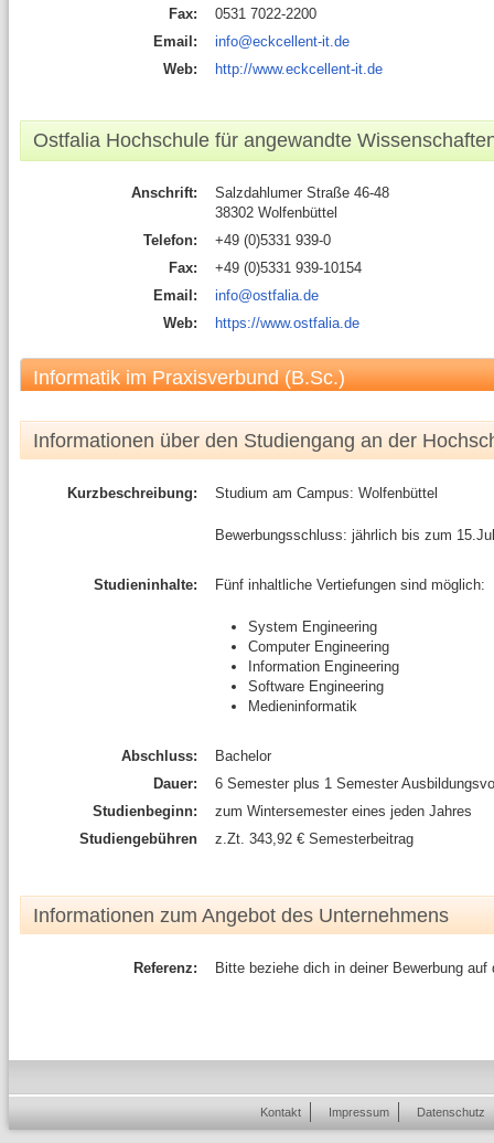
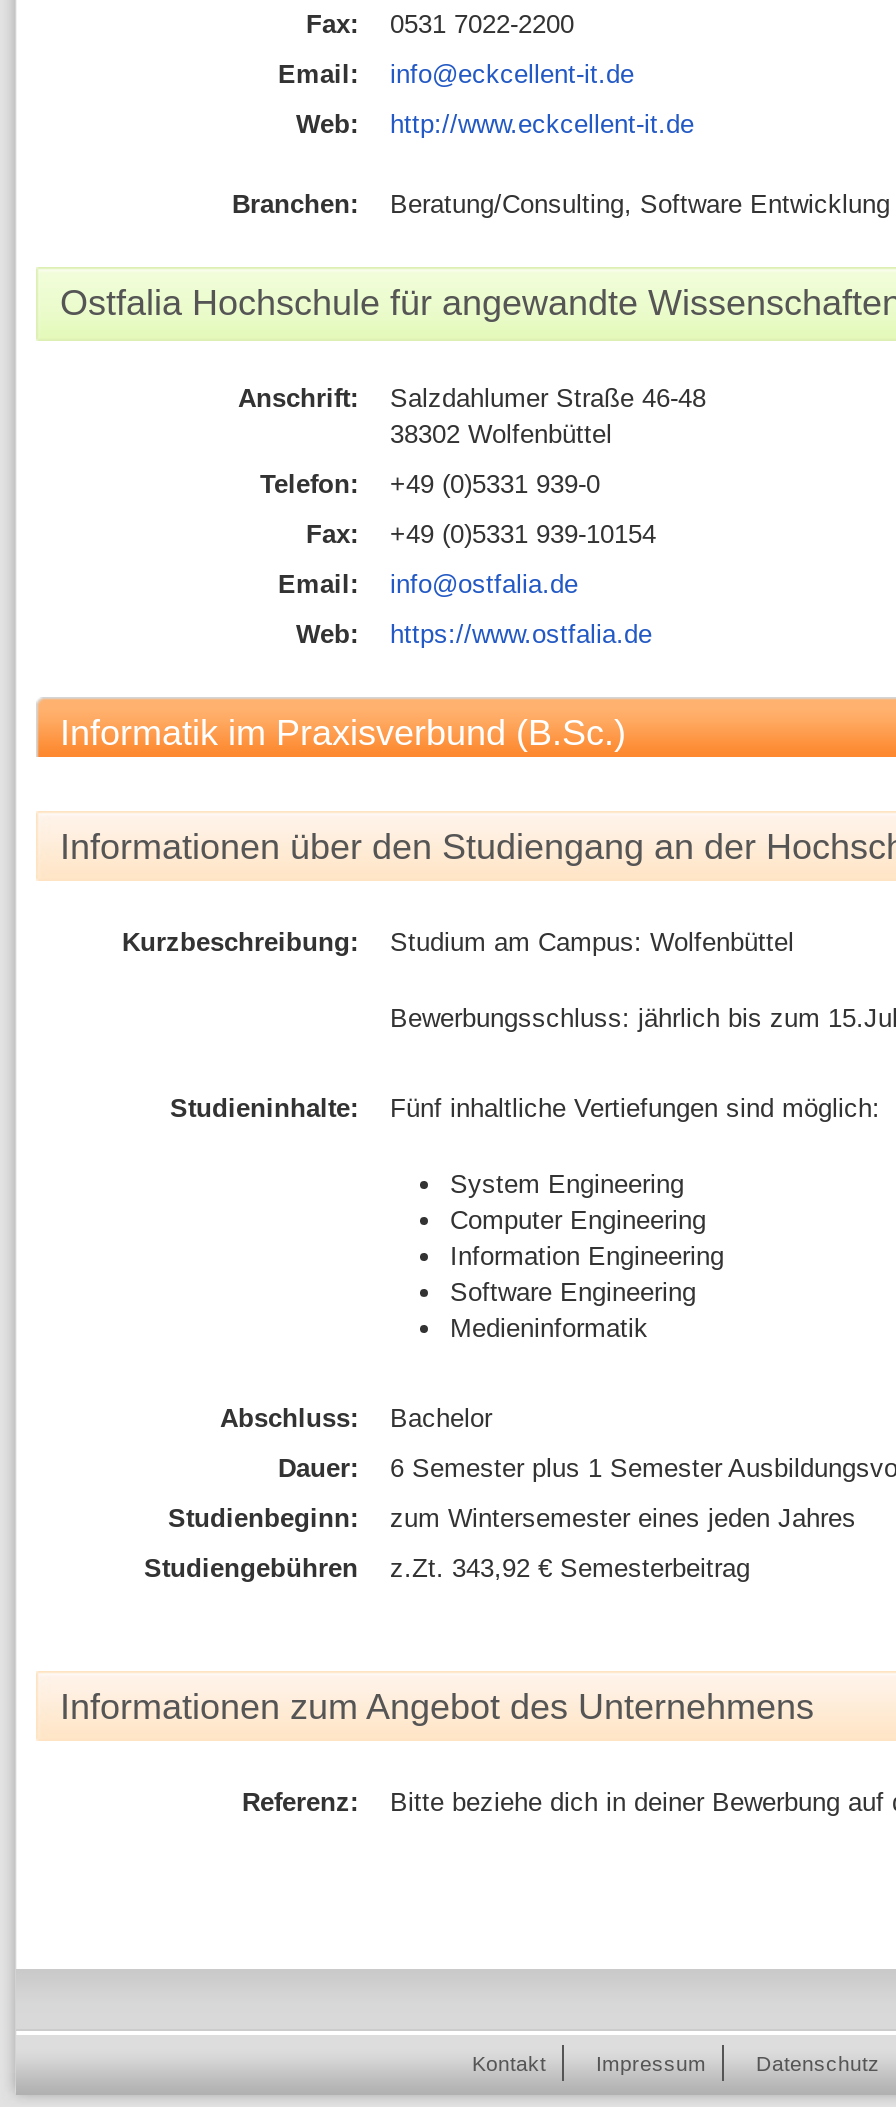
none -> [232,189,890,219] Branchen: | Beratung/Consulting, Software Entwicklung

